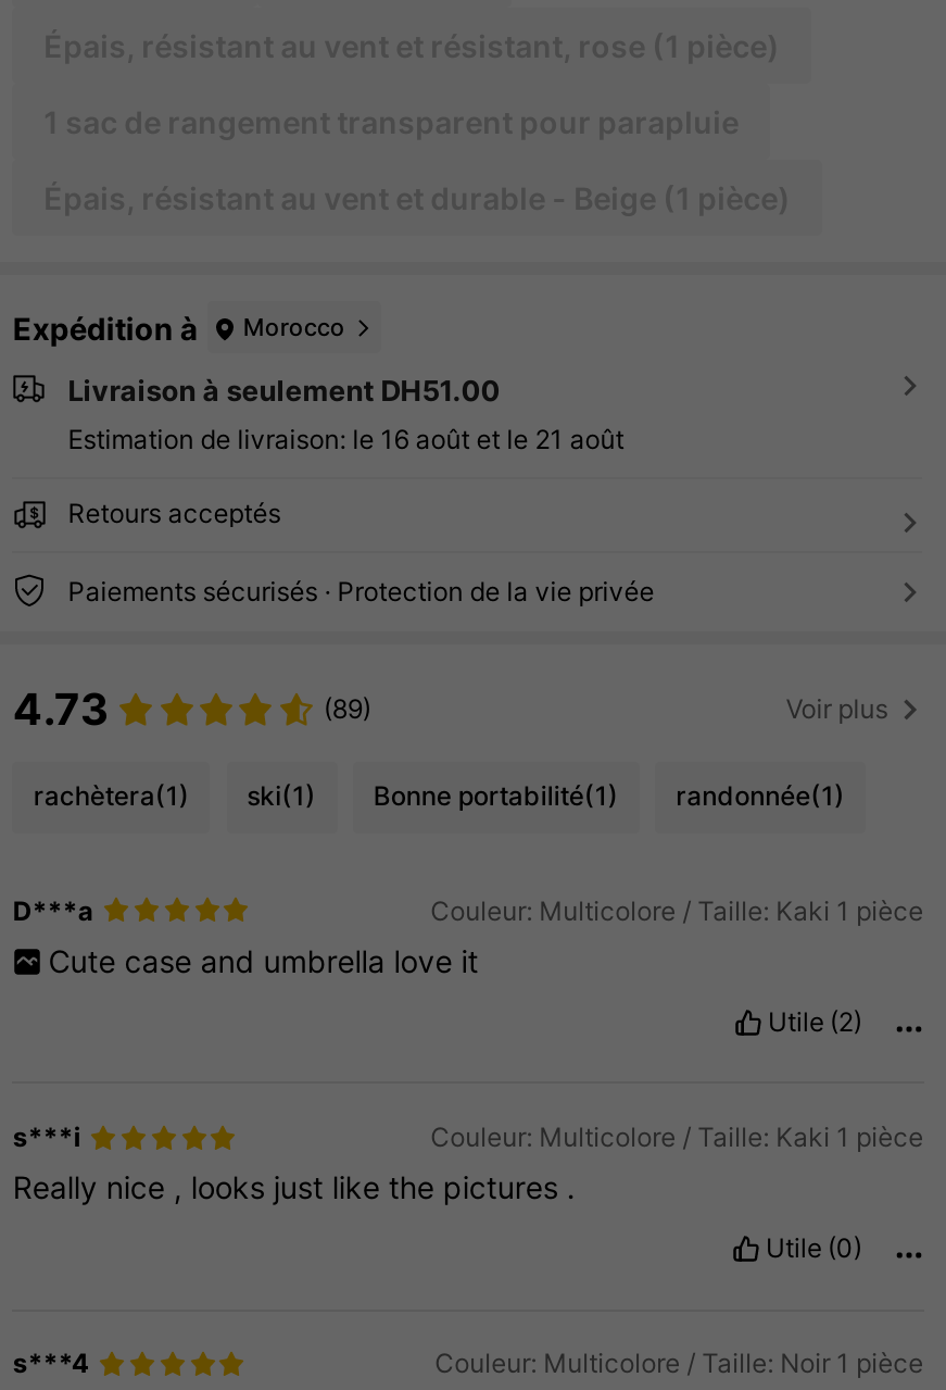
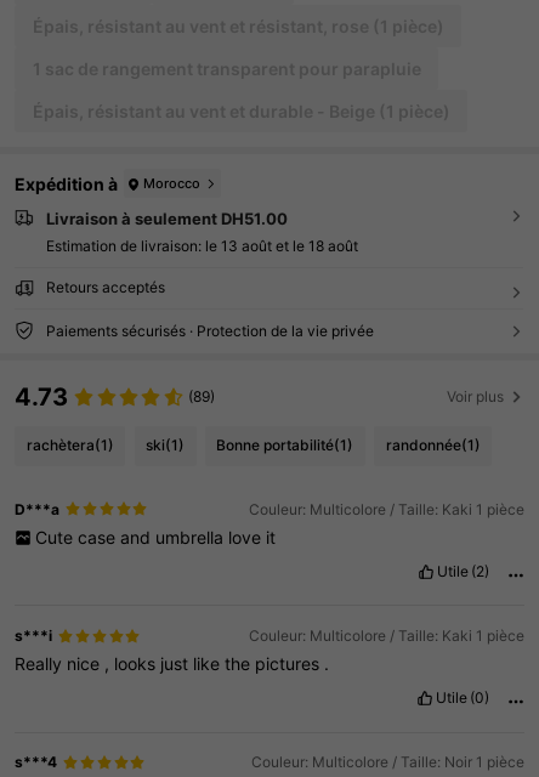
[68,423,624,456] Estimation de livraison: le 16 août et le 21 août -> [46,237,358,255] Estimation de livraison: le 13 août et le 18 août

